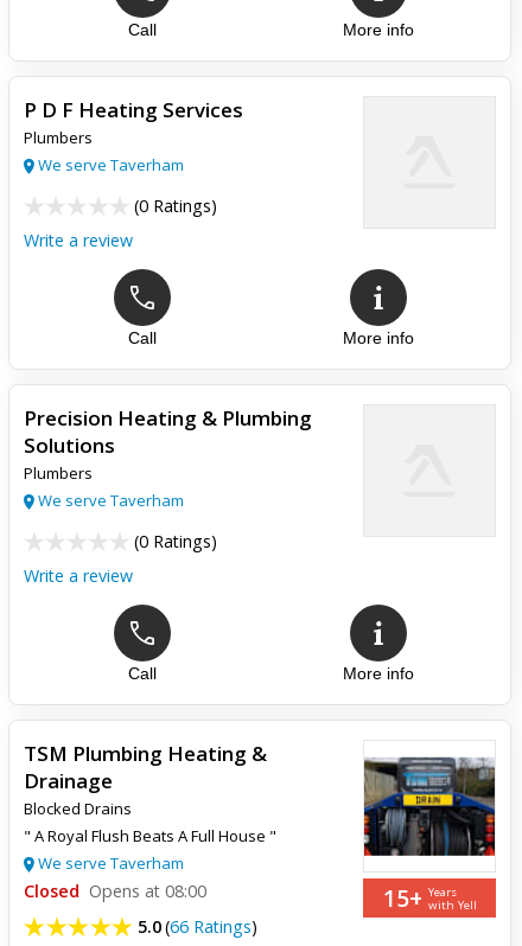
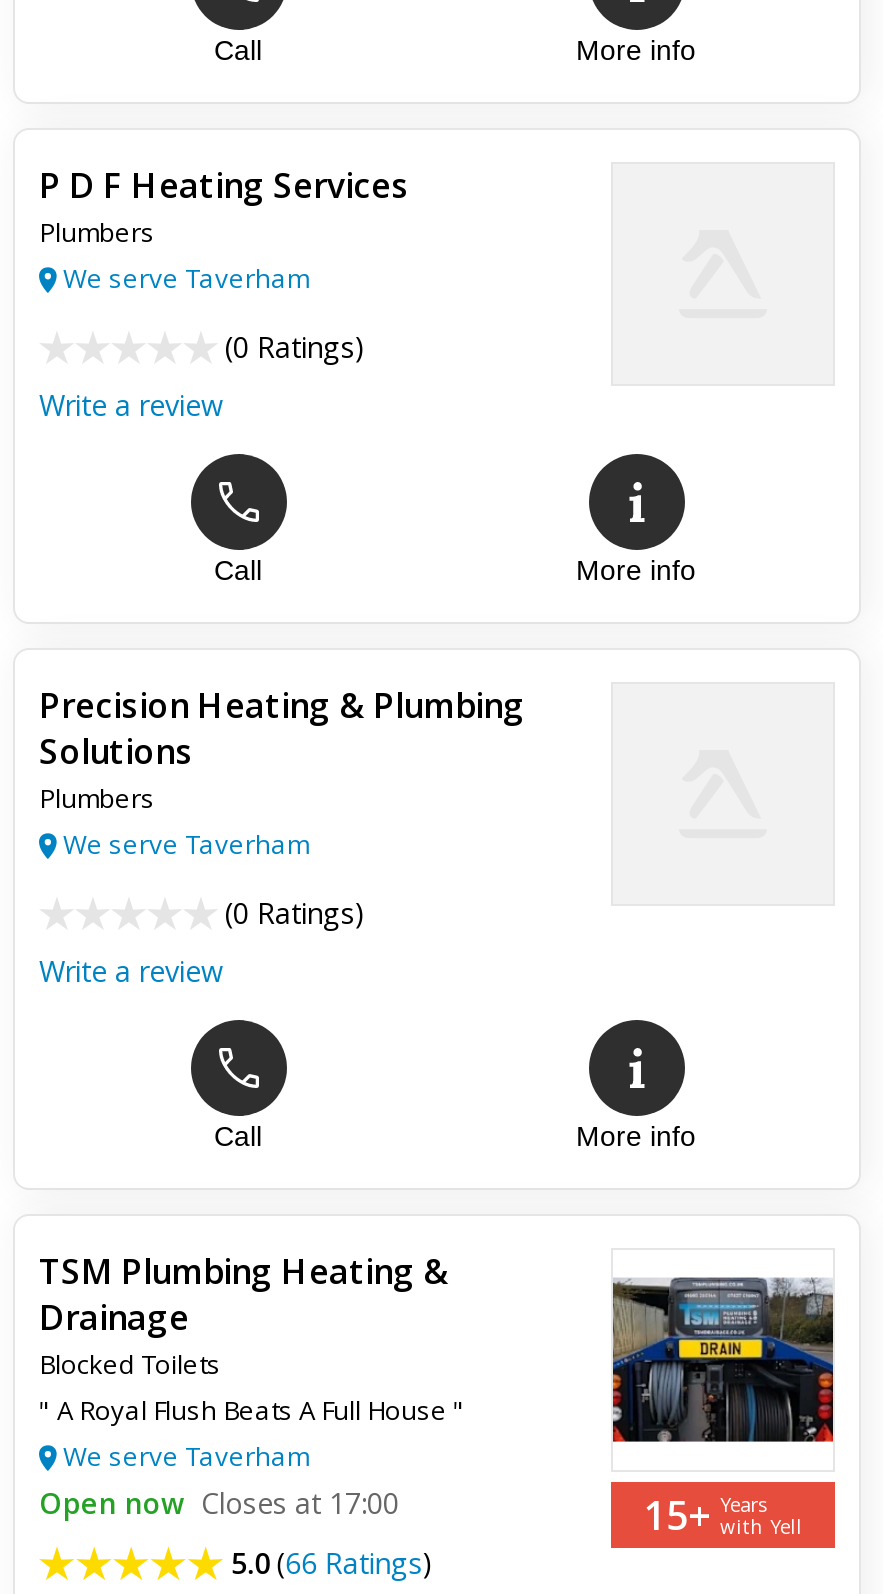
[24,798,132,819] Blocked Drains -> [39,1346,221,1382] Blocked Toilets
[24,880,206,902] Closed Opens at 08:00 -> [39,1484,399,1522] Open now Closes at 17:00

